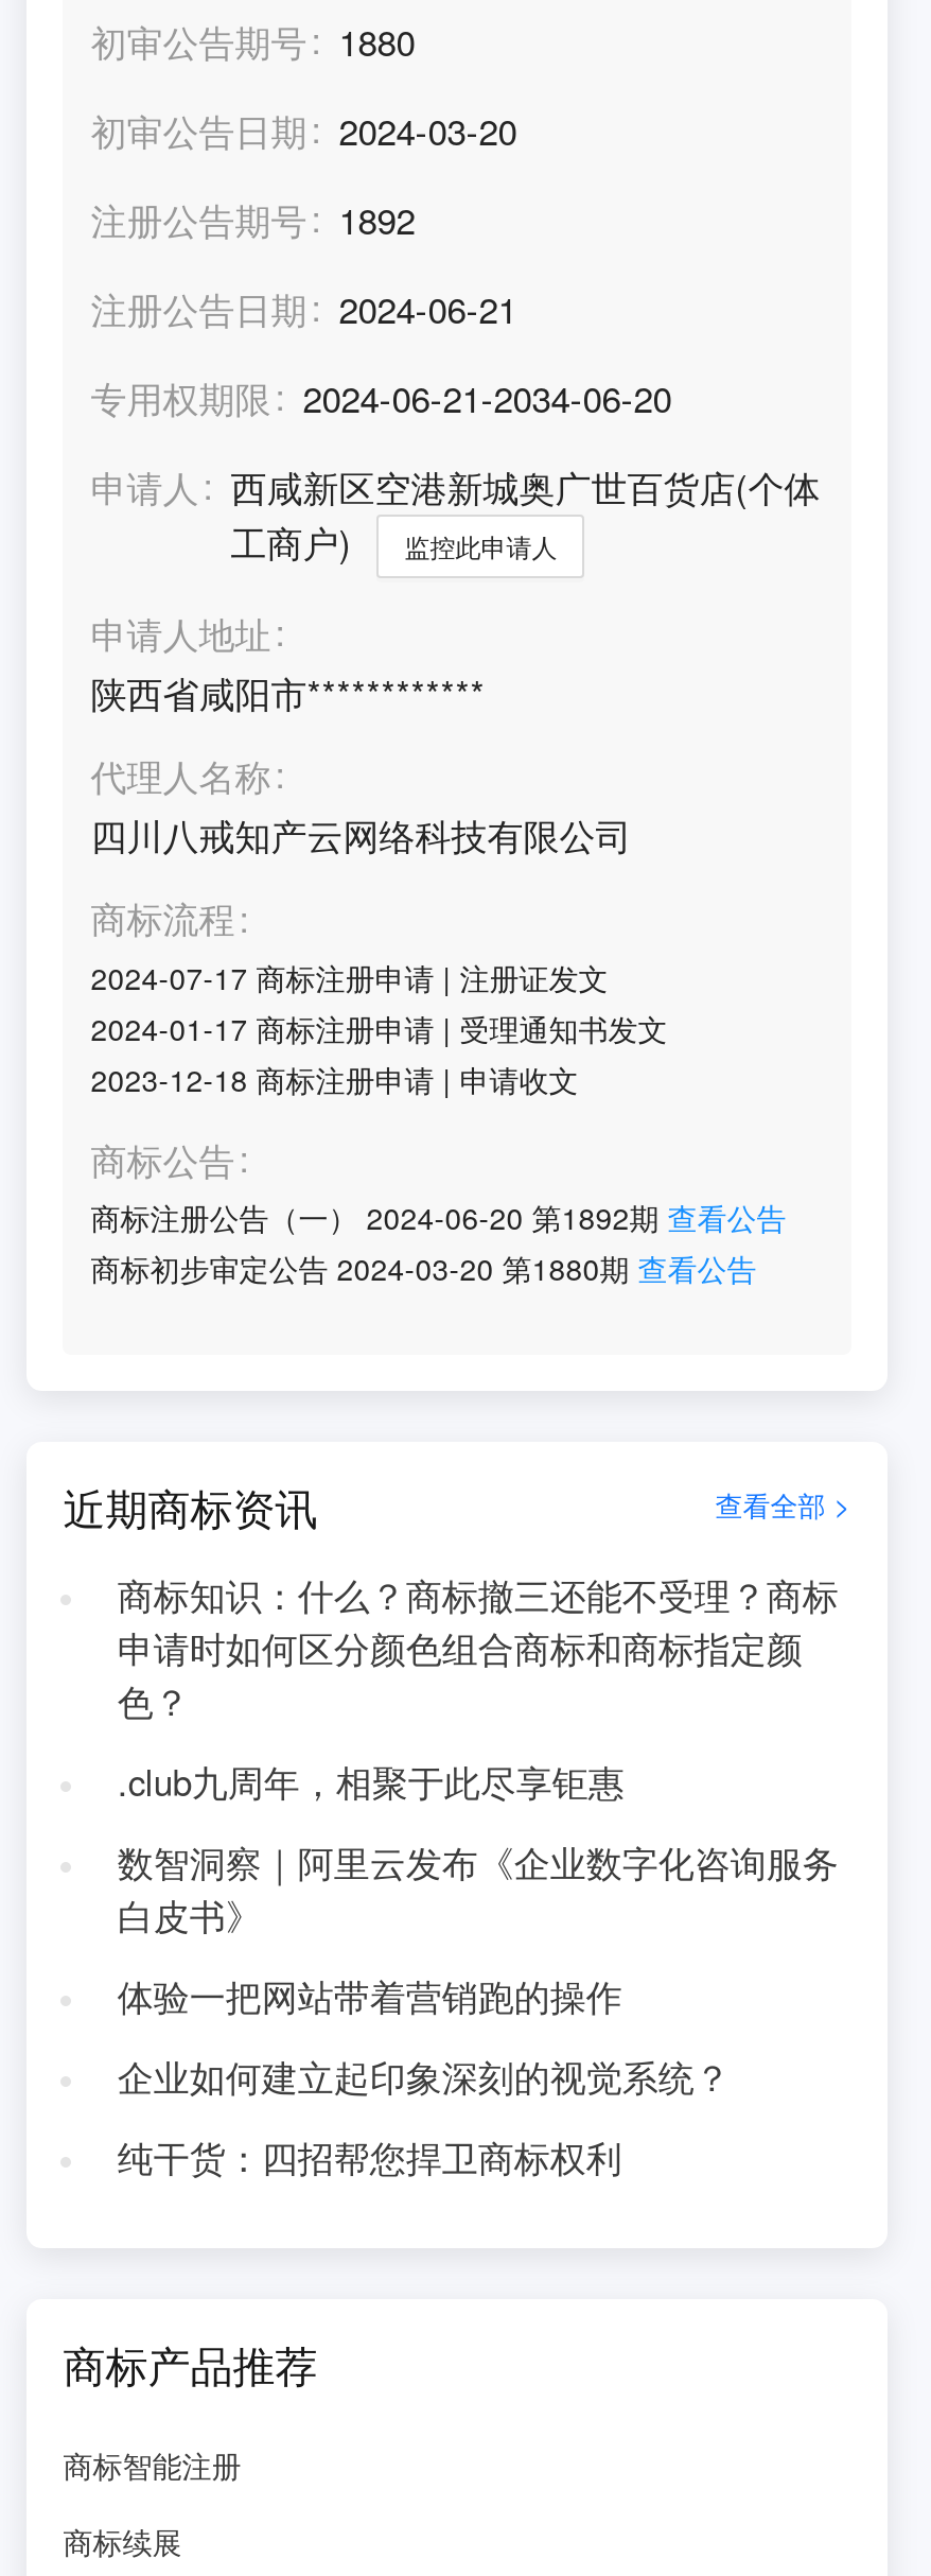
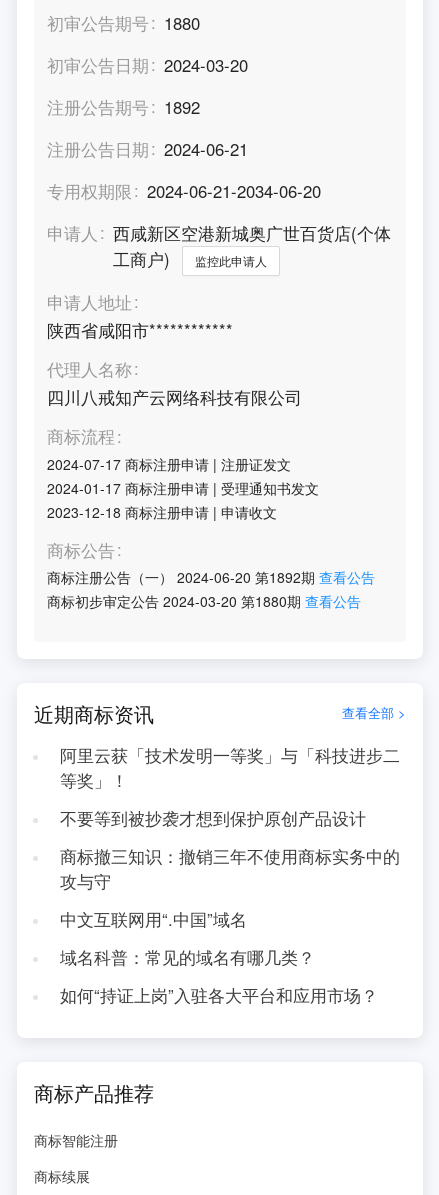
[117,1569,838,1726] 商标知识：什么？商标撤三还能不受理？商标 | 申请时如何区分颜色组合商标和商标指定颜 | 色？ -> [60,743,400,792] 阿里云获「技术发明一等奖」与「科技进步二 | 等奖」！
[117,1756,624,1807] .club九周年，相聚于此尽享钜惠 -> [60,806,366,830] 不要等到被抄袭才想到保护原创产品设计
[117,1837,838,1940] 数智洞察｜阿里云发布《企业数字化咨询服务 | 白皮书》 -> [60,844,400,893] 商标撤三知识：撤销三年不使用商标实务中的 | 攻与守
[117,1970,622,2021] 体验一把网站带着营销跑的操作 -> [60,907,247,931] 中文互联网用“.中国”域名
[117,2051,730,2102] 企业如何建立起印象深刻的视觉系统？ -> [60,945,315,969] 域名科普：常见的域名有哪几类？
[117,2131,622,2182] 纯干货：四招帮您捍卫商标权利 -> [60,983,378,1007] 如何“持证上岗”入驻各大平台和应用市场？

